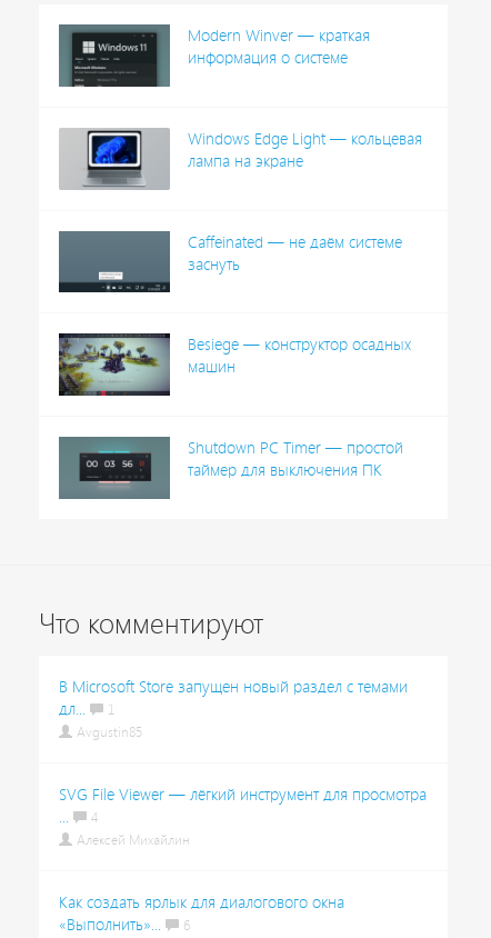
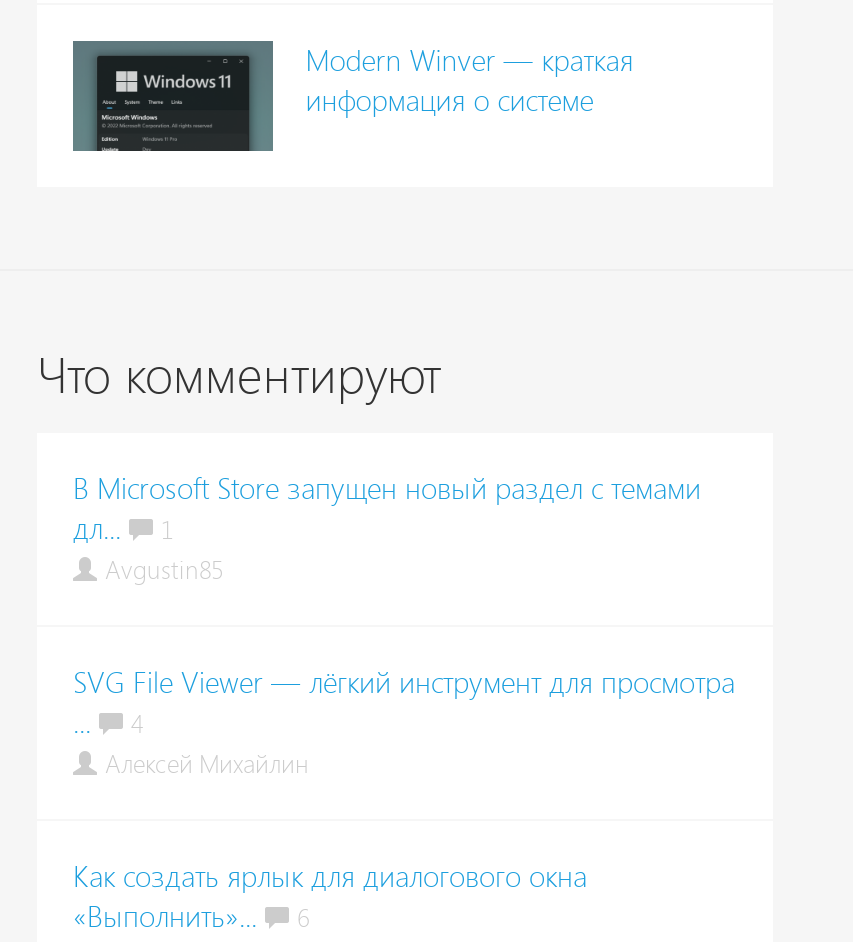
[59,128,422,190] [image] | Windows Edge Light — кольцевая | лампа на экране -> none
[58,230,402,293] [image] | Caffeinated — не даём системе | заснуть -> none
[58,332,411,397] [image] | Besiege — конструктор осадных | машин -> none
[71,438,403,499] [image] | Shutdown PC Timer — простой | таймер для выключения ПК -> none

